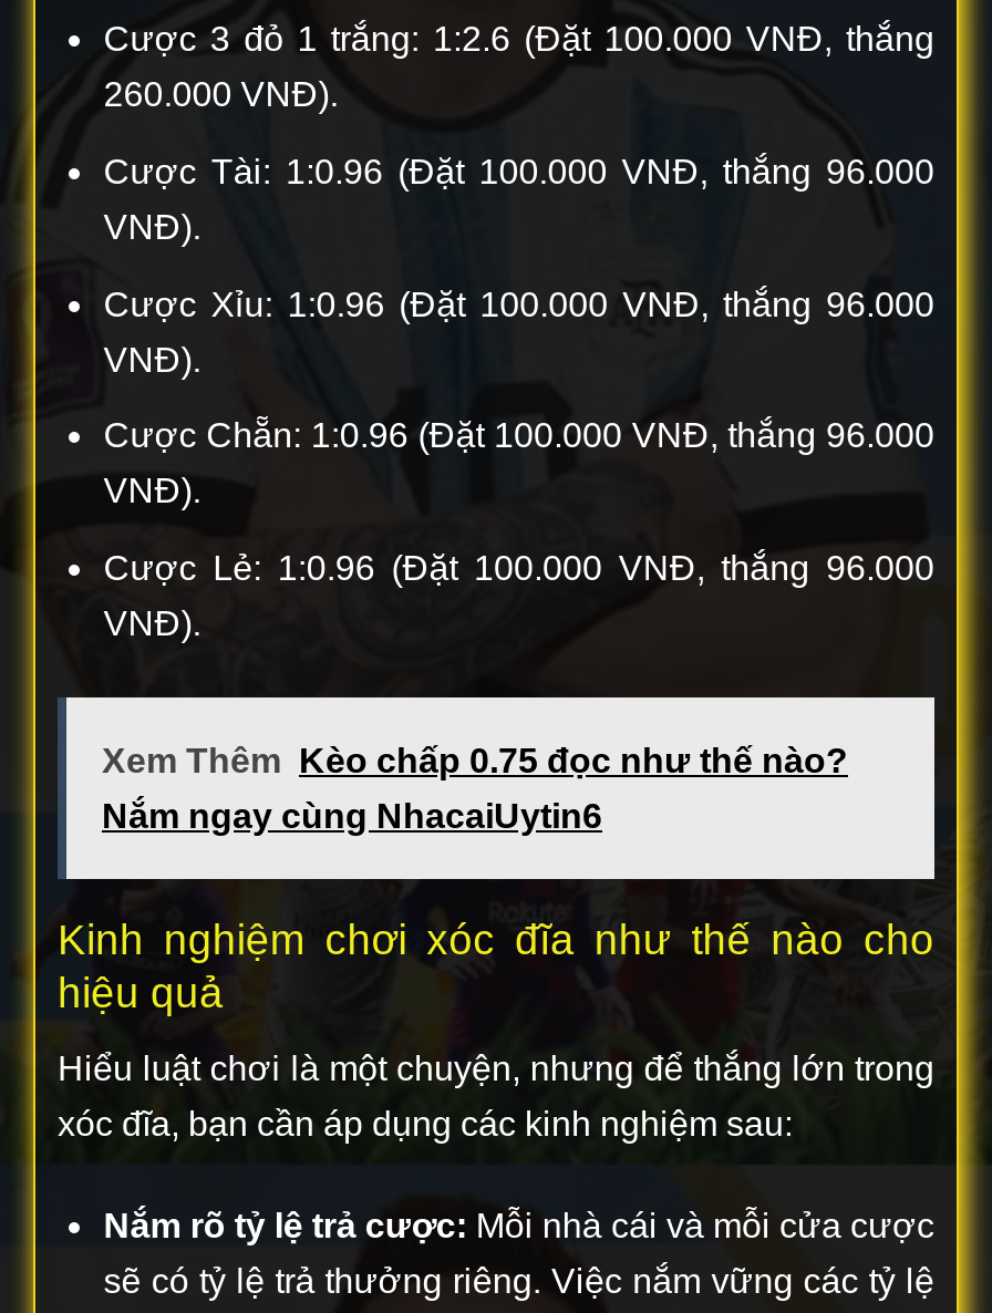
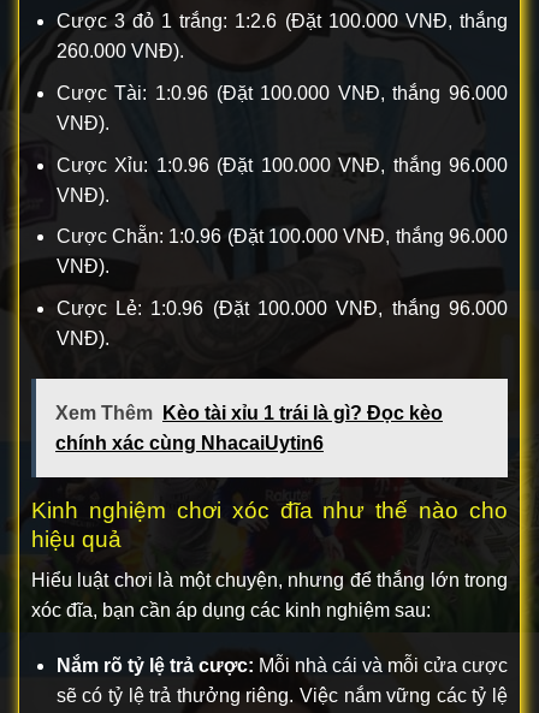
[102,741,848,779] Xem Thêm Kèo chấp 0.75 đọc như thế nào? -> [55,402,443,423] Xem Thêm Kèo tài xỉu 1 trái là gì? Đọc kèo
[102,796,602,834] Nắm ngay cùng NhacaiUytin6 -> [55,432,324,453] chính xác cùng NhacaiUytin6

